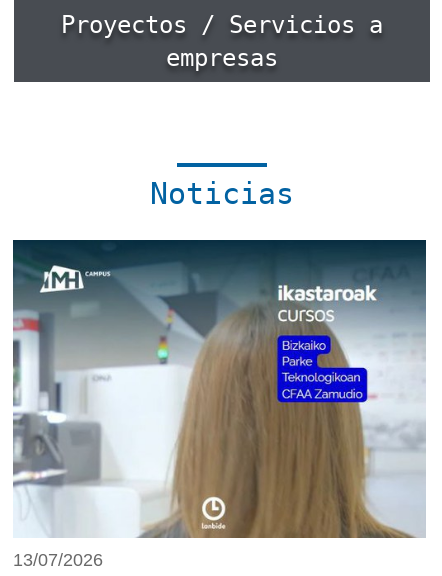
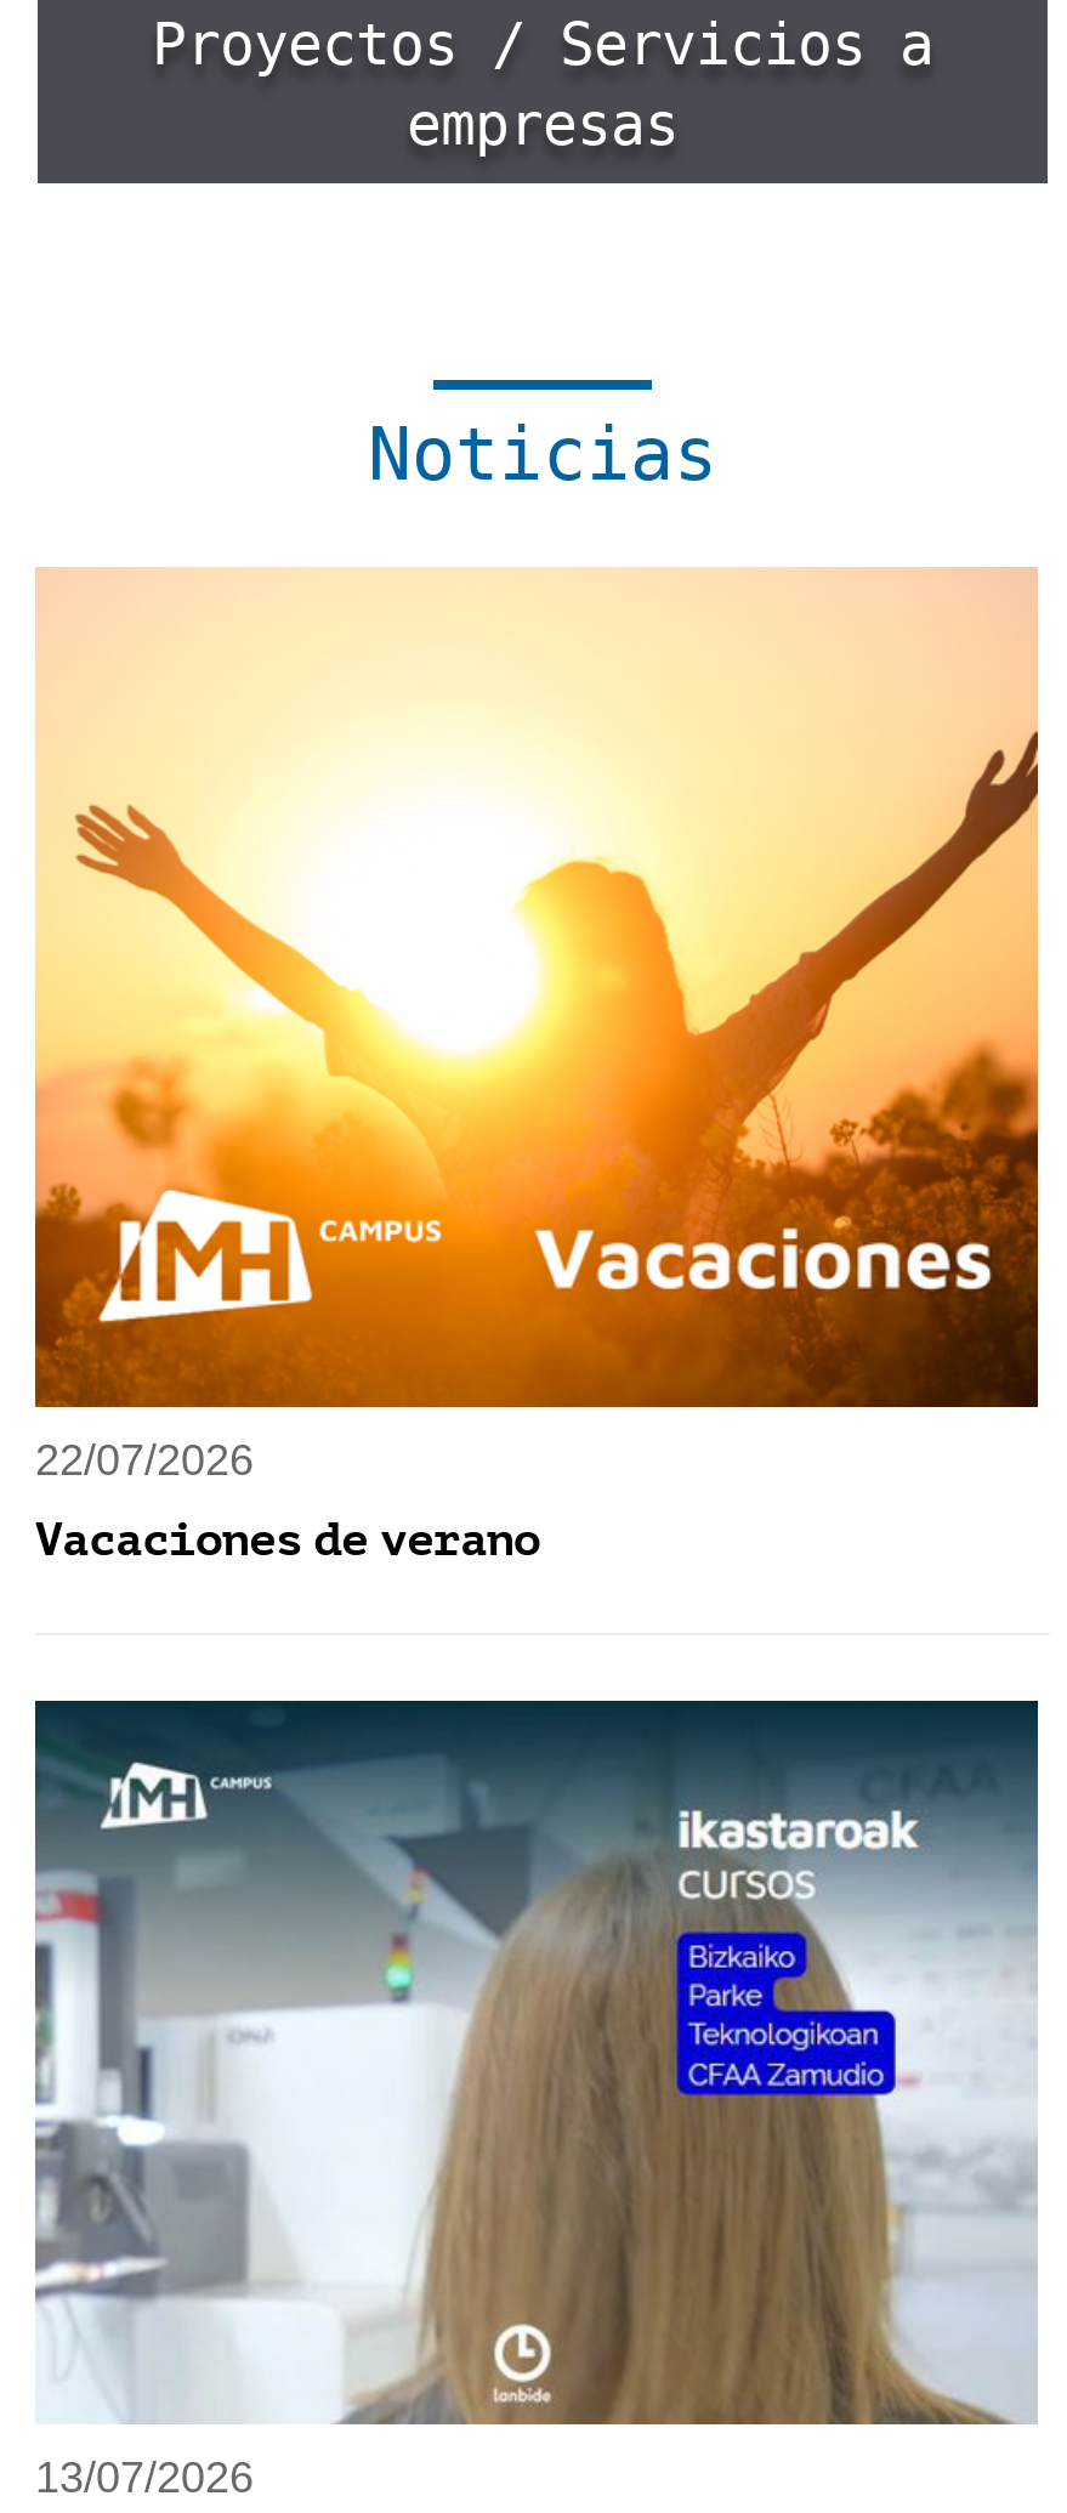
none -> [33,567,1040,1565] [image] | 22/07/2026 | Vacaciones de verano

